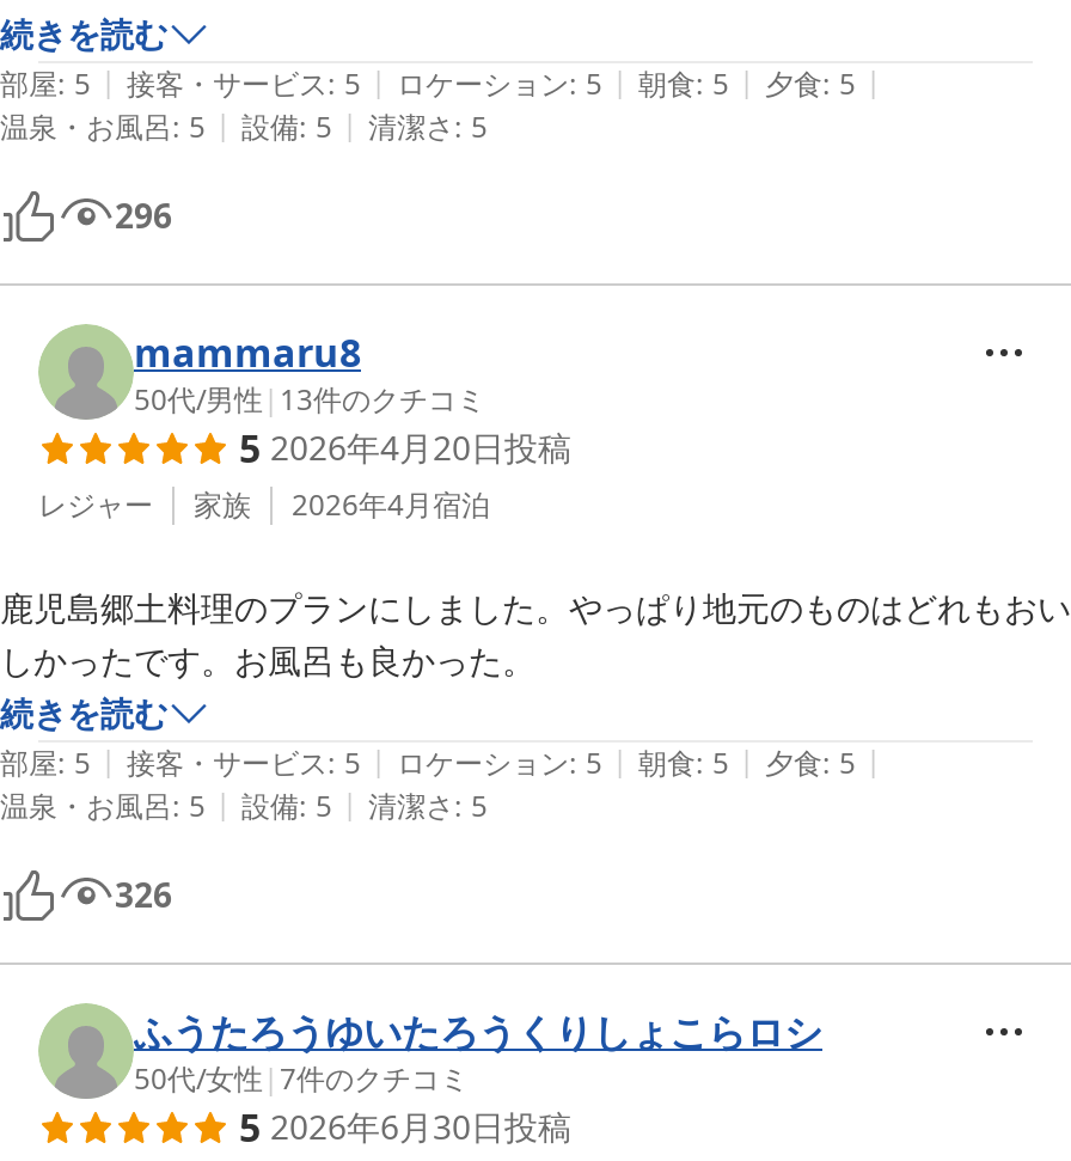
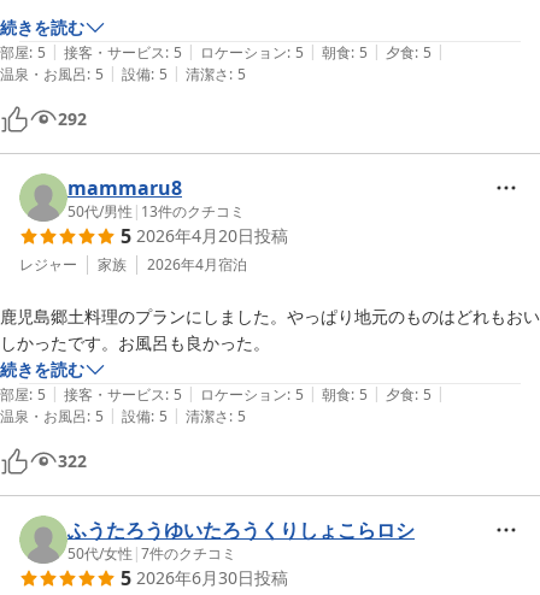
[115,193,172,238] 296 -> [58,107,87,130] 292
[115,872,172,917] 326 -> [58,449,87,472] 322

